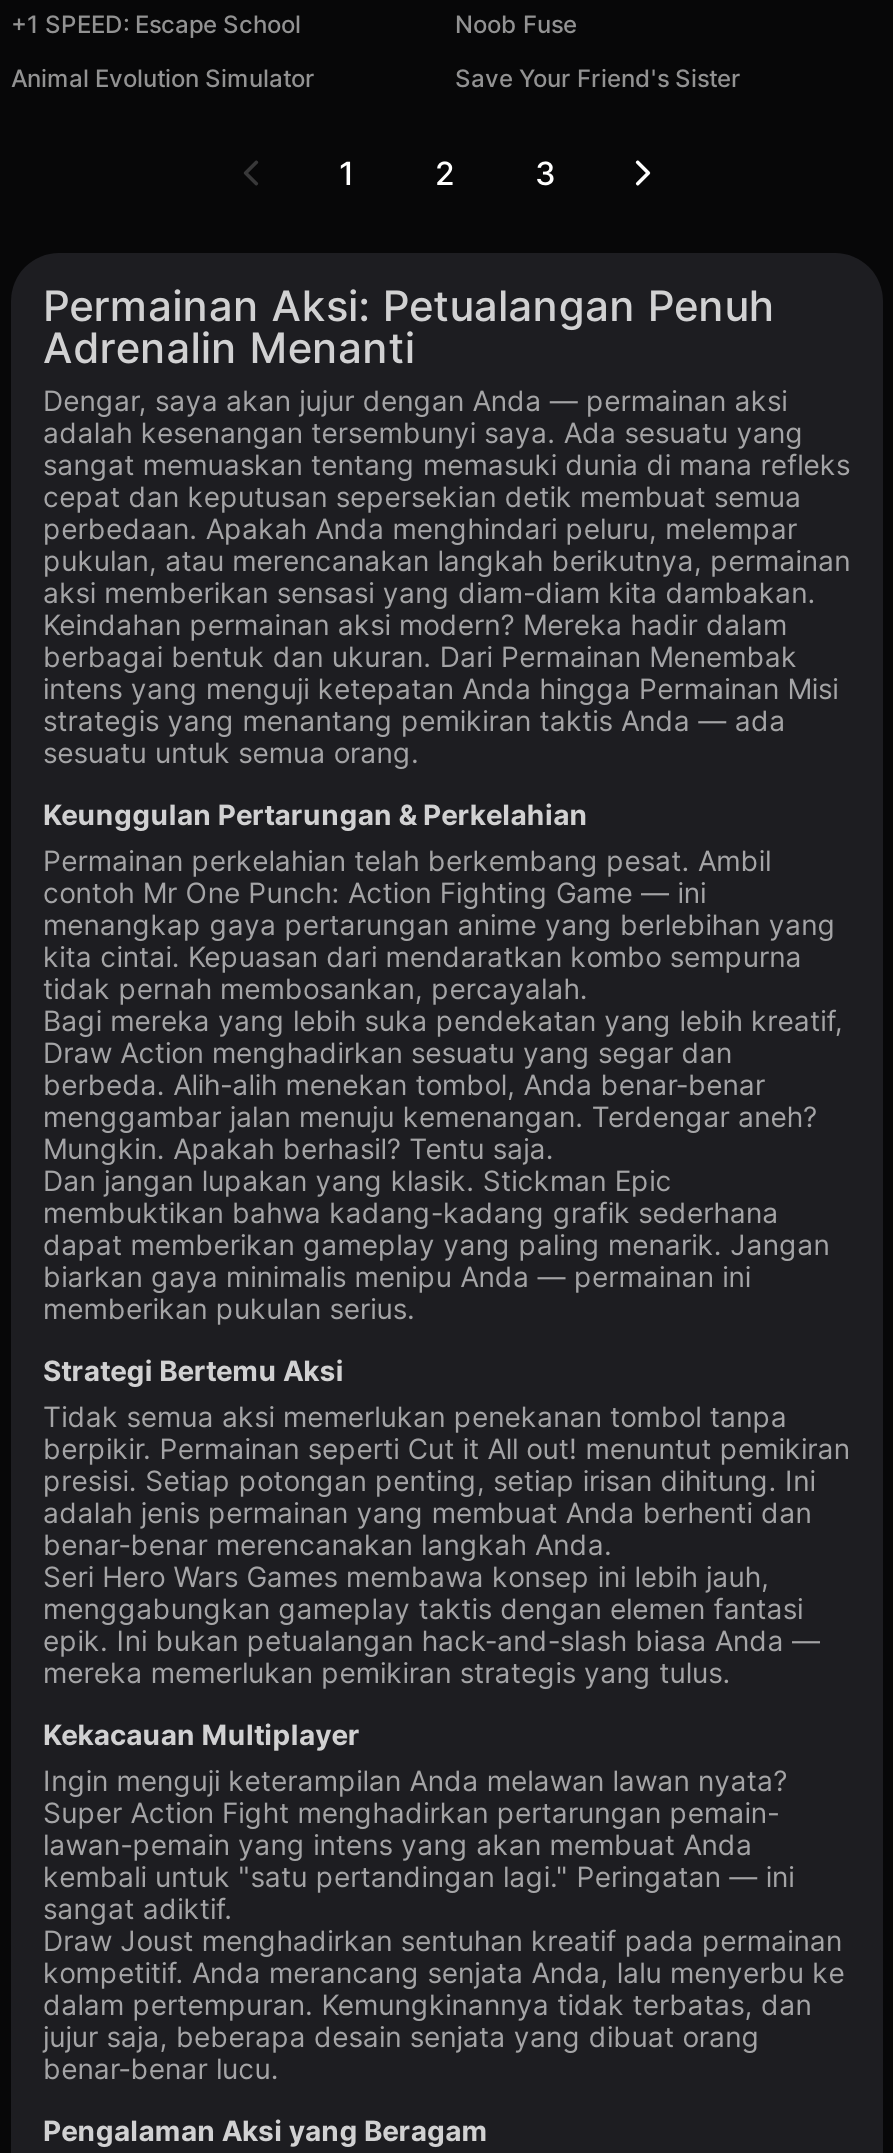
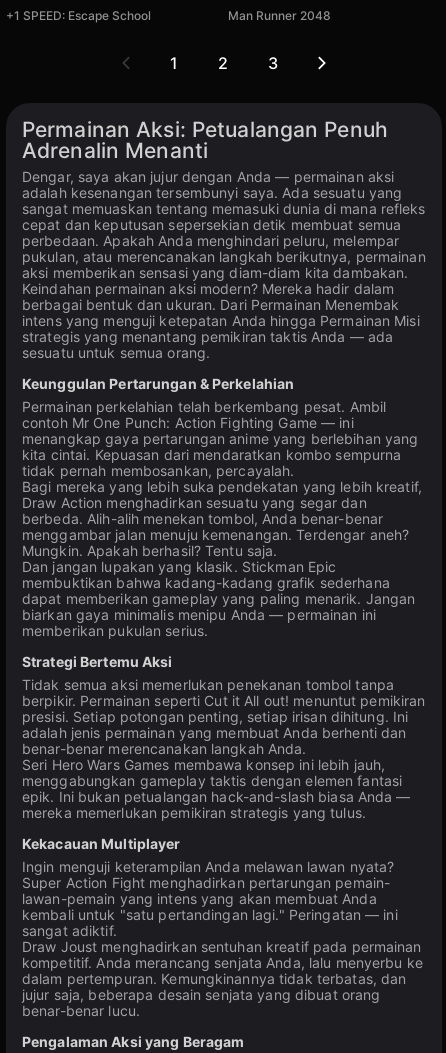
[11,9,741,93] Noob Fuse | Animal Evolution Simulator | Save Your Friend's Sister -> [228,8,331,23] Man Runner 2048

